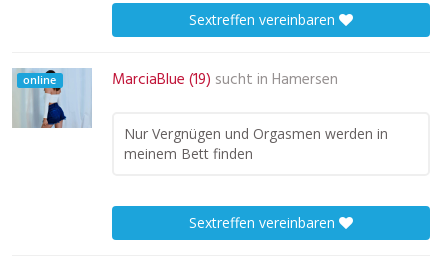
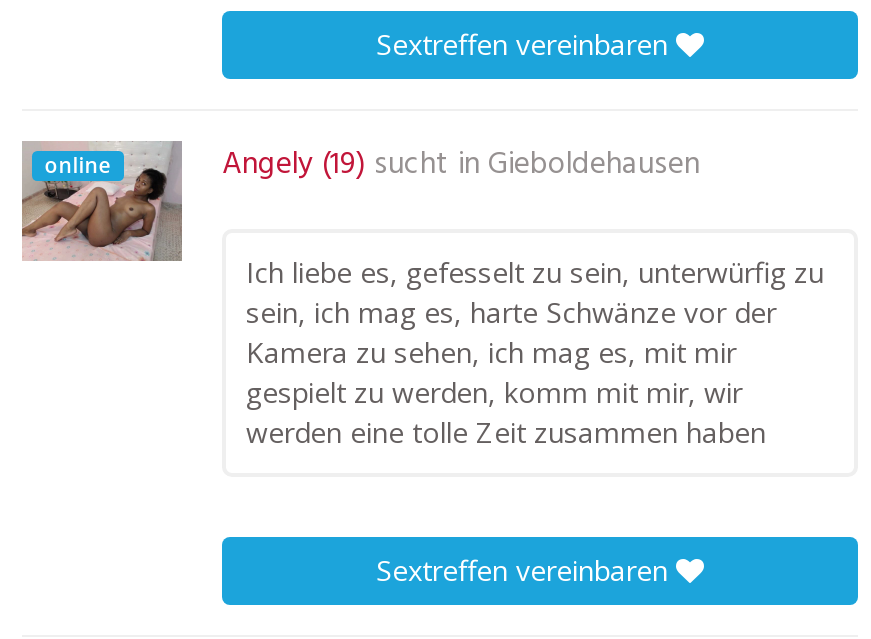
[13,68,338,128] [image] | MarciaBlue (19) sucht in Hamersen -> [22,141,700,261] [image] | Angely (19) sucht in Gieboldehausen
[124,124,388,163] Nur Vergnügen und Orgasmen werden in | meinem Bett finden -> [246,253,824,451] Ich liebe es, gefesselt zu sein, unterwürfig zu | sein, ich mag es, harte Schwänze vor der | Kamera zu sehen, ich mag es, mit mir | gespielt zu werden, komm mit mir, wir | werden eine tolle Zeit zusammen haben

